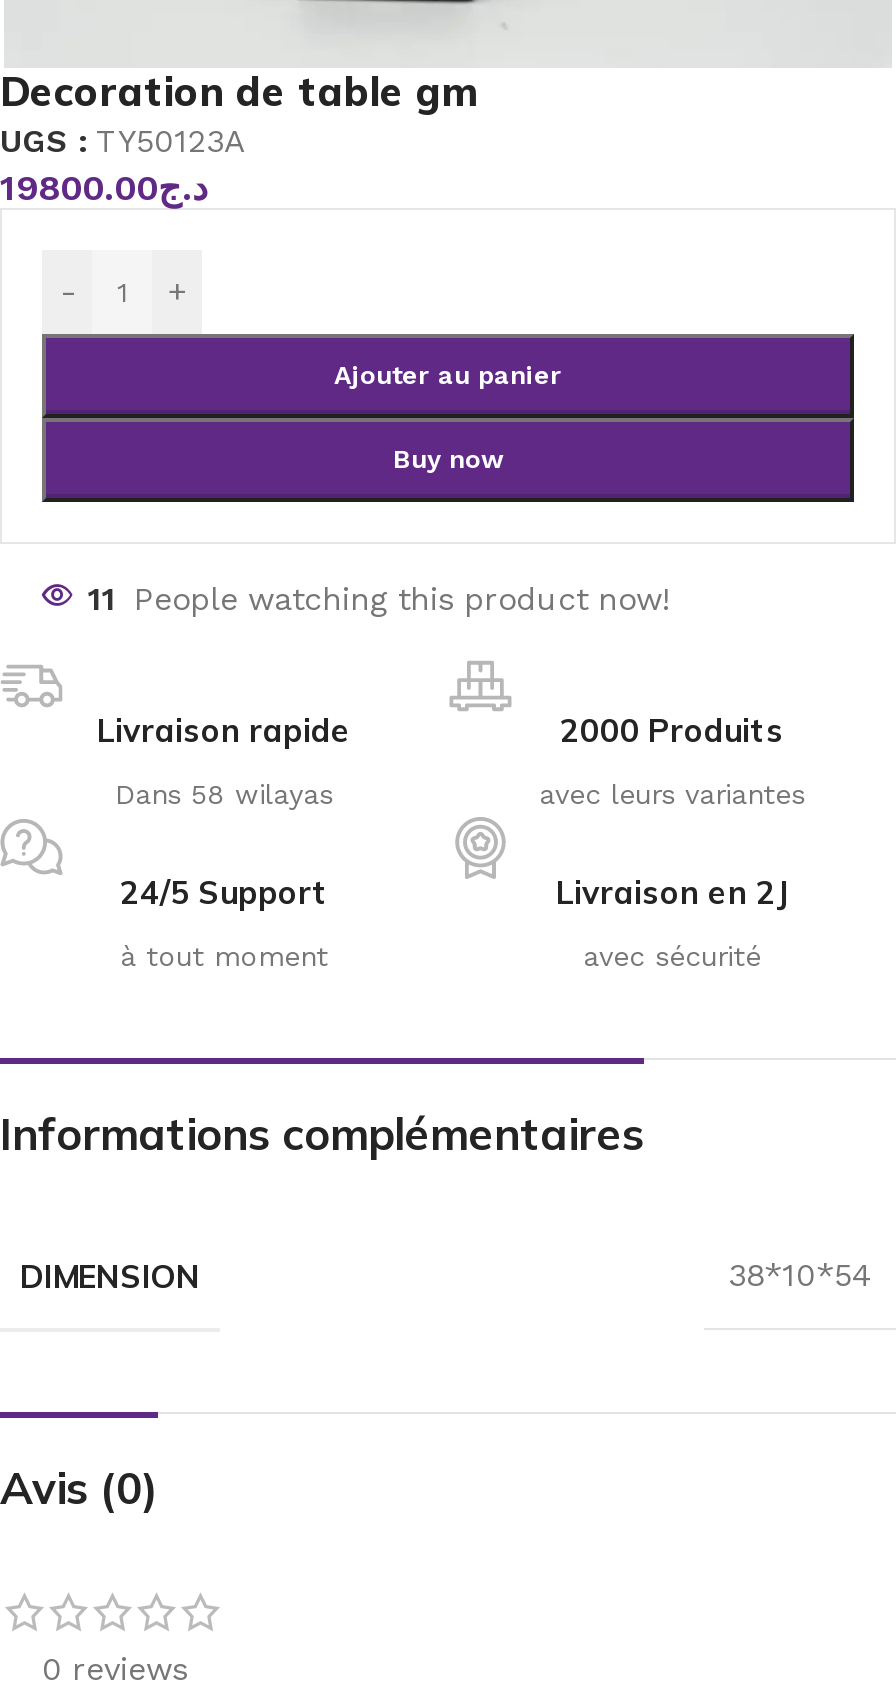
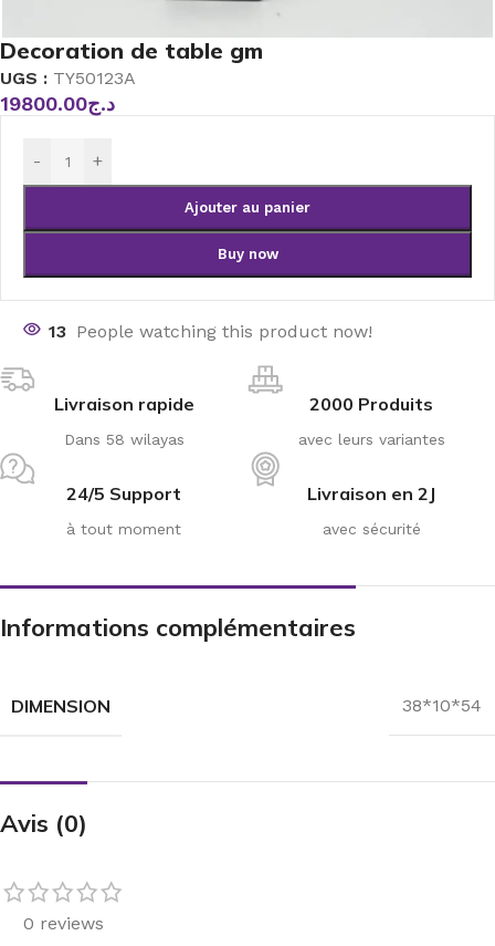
[88,580,670,618] 11 People watching this product now! -> [49,321,372,342] 13 People watching this product now!

